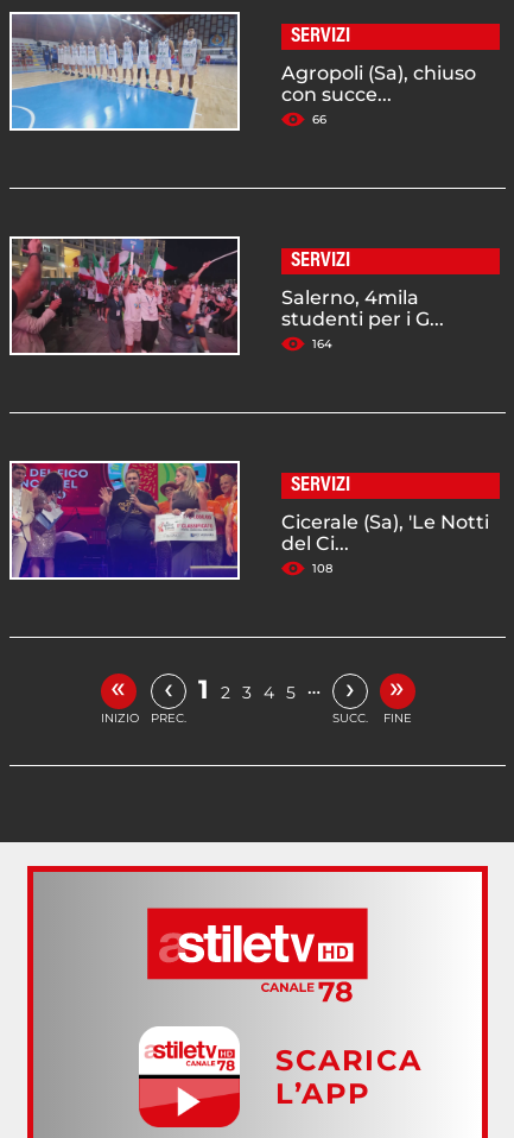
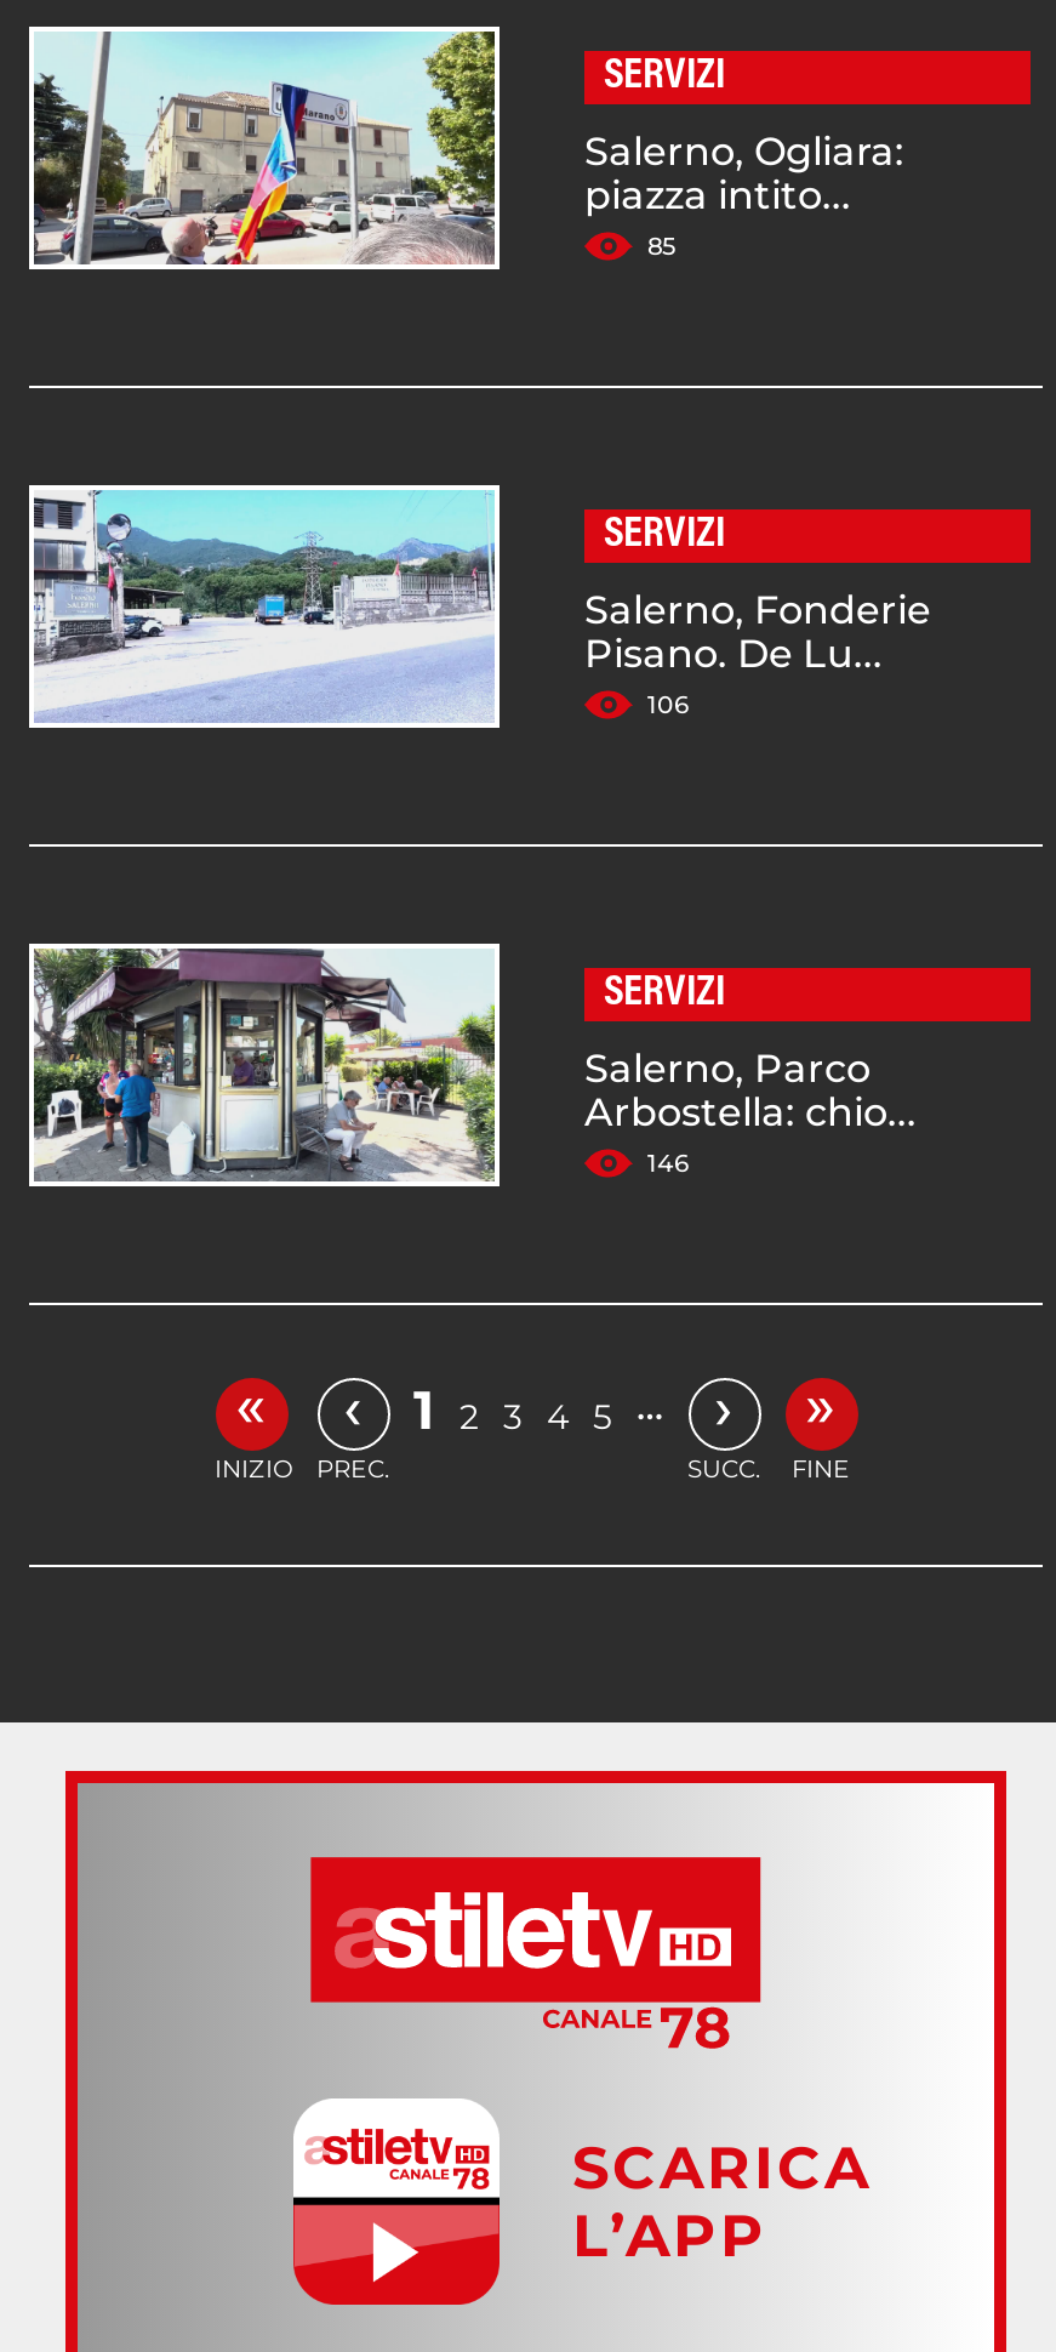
[11,14,476,129] [image] | Agropoli (Sa), chiuso | con succe... | 66 -> [32,29,904,267] [image] | Salerno, Ogliara: | piazza intito... | 85
[12,238,444,353] [image] | Salerno, 4mila | studenti per i G... | 164 -> [32,488,931,725] [image] | Salerno, Fonderie | Pisano. De Lu... | 106
[12,462,489,577] [image] | Cicerale (Sa), 'Le Notti | del Ci... | 108 -> [32,946,917,1184] [image] | Salerno, Parco | Arbostella: chio... | 146

